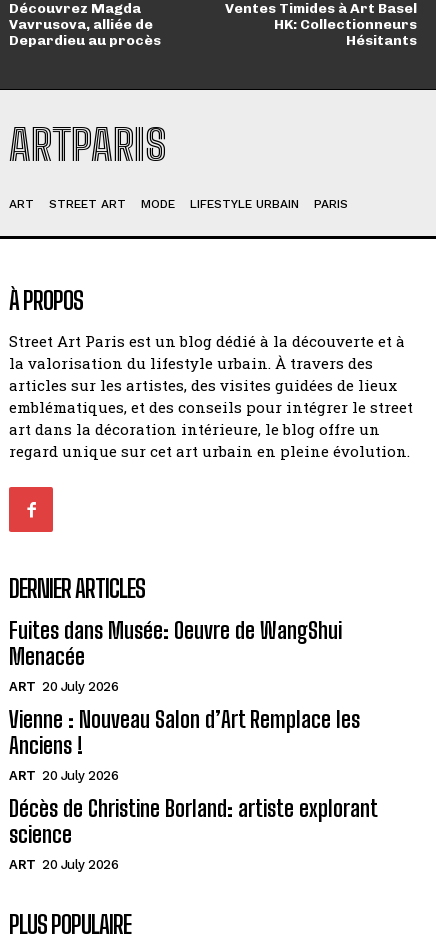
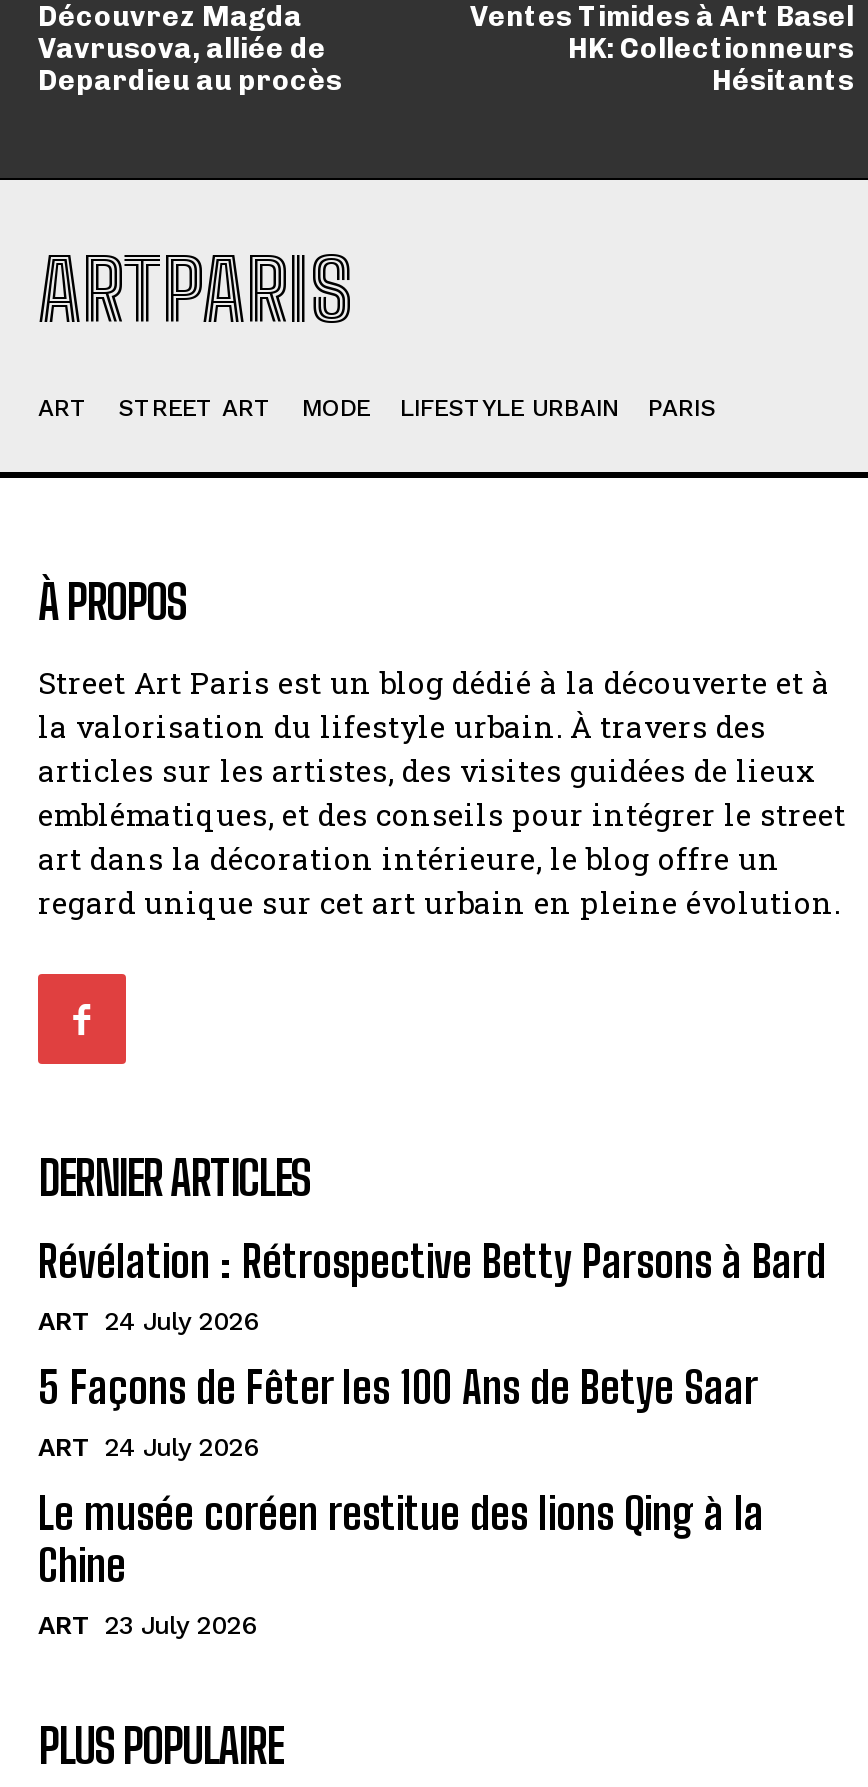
[9,616,378,871] Fuites dans Musée: Oeuvre de WangShui | Menacée | ART 20 July 2026 | Vienne : Nouveau Salon d’Art Remplace les | Anciens ! | ART 20 July 2026 | Décès de Christine Borland: artiste explorant | science | ART 20 July 2026 -> [38,1233,826,1639] Révélation : Rétrospective Betty Parsons à Bard | ART 24 July 2026 | 5 Façons de Fêter les 100 Ans de Betye Saar | ART 24 July 2026 | Le musée coréen restitue des lions Qing à la | Chine | ART 23 July 2026

